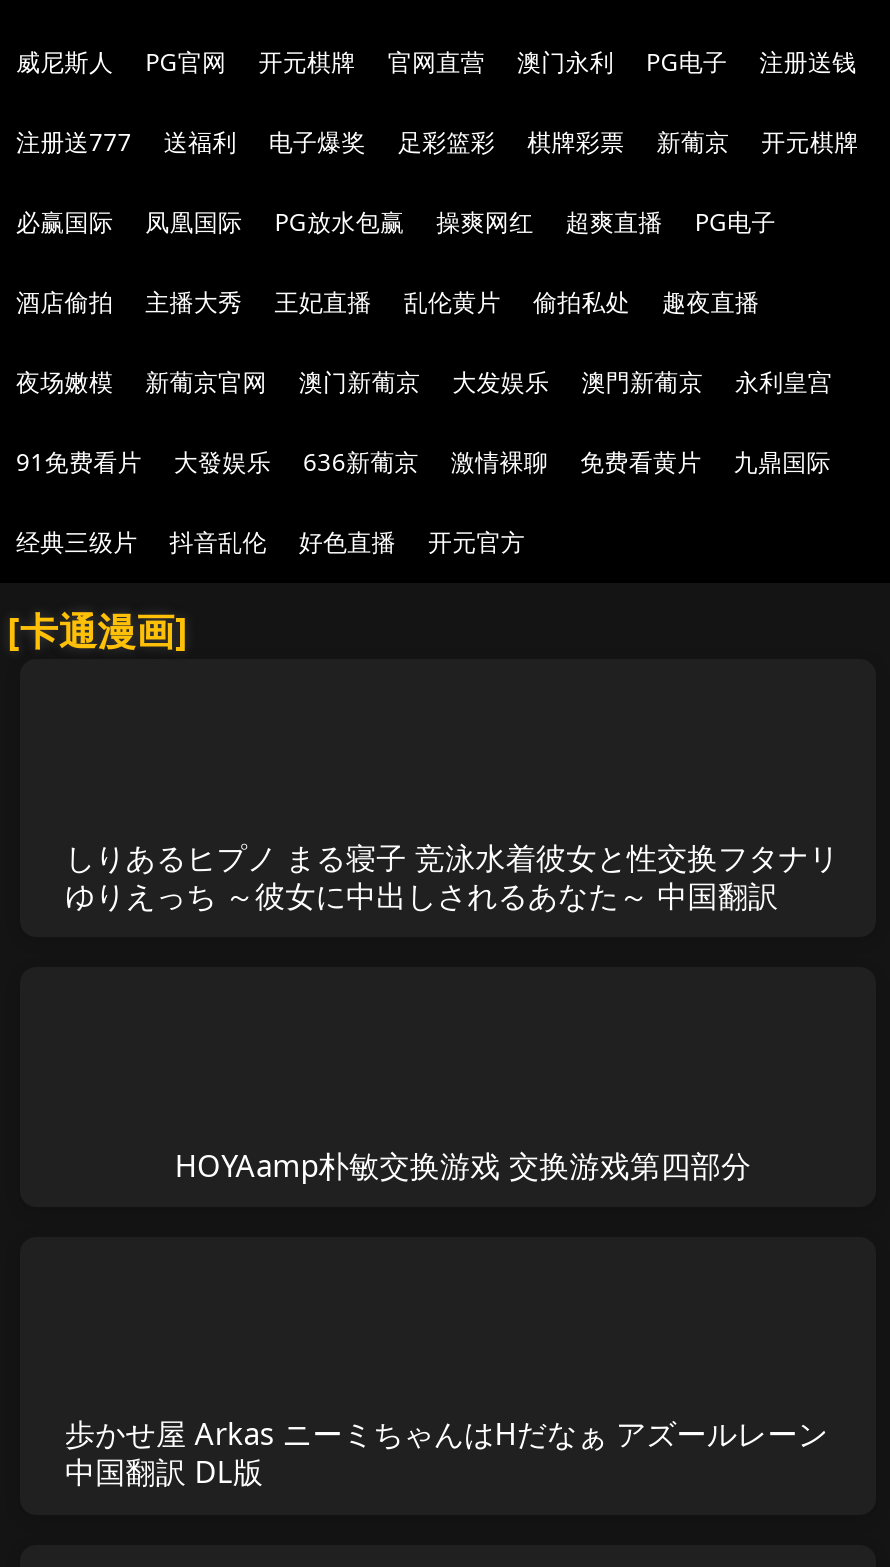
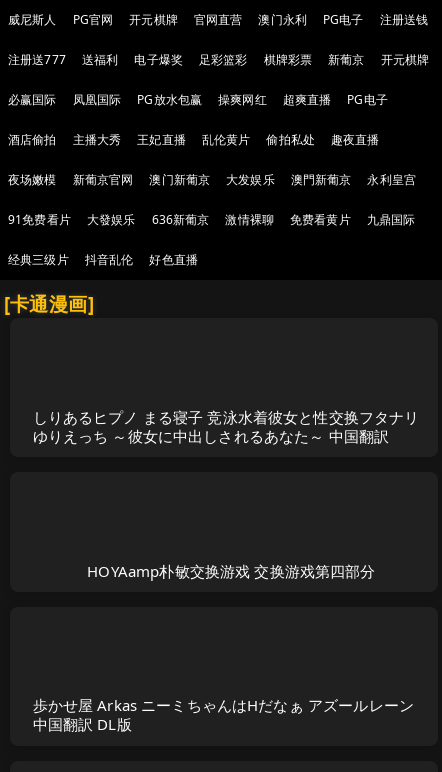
[428,525,525,559] 开元官方 -> none

